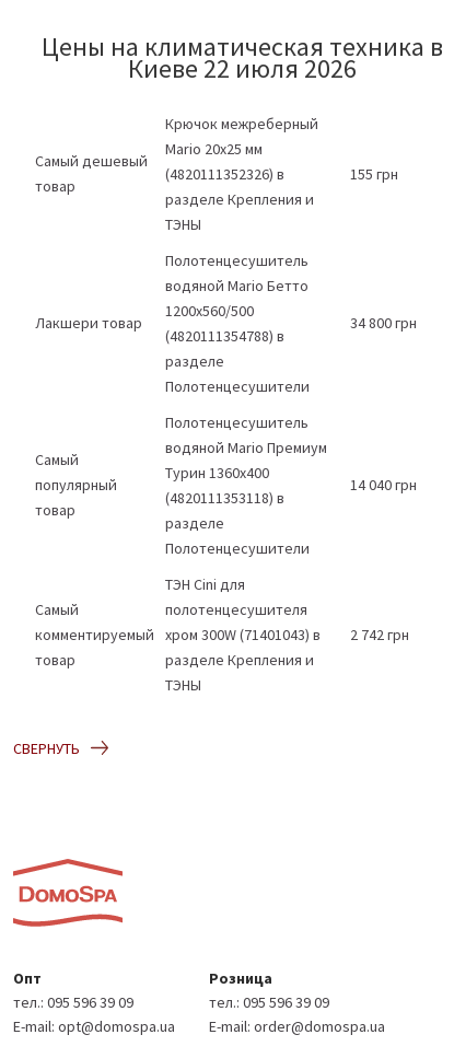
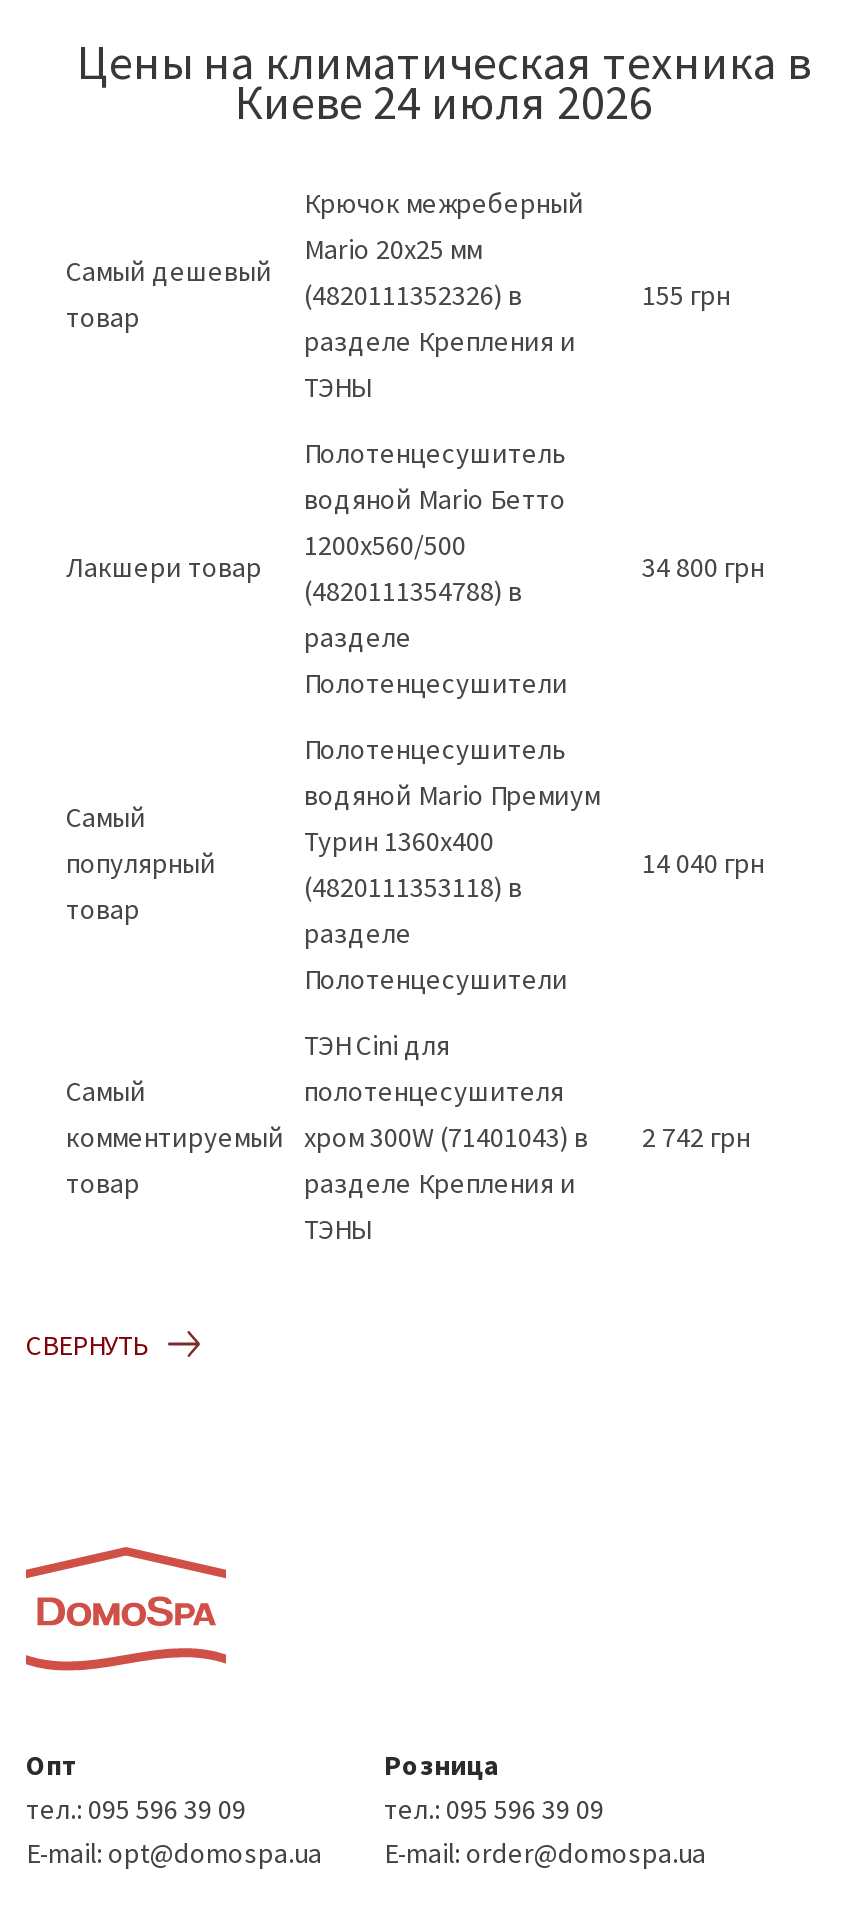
[127,51,356,85] Киеве 22 июля 2026 -> [235,70,653,132] Киеве 24 июля 2026

